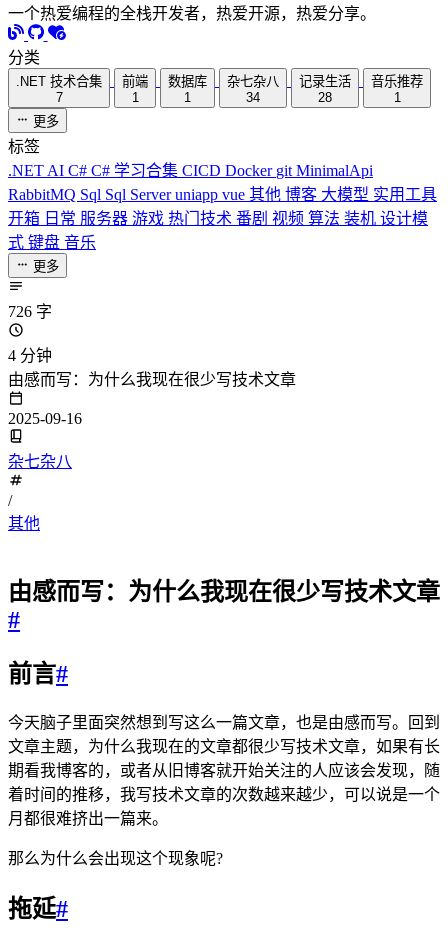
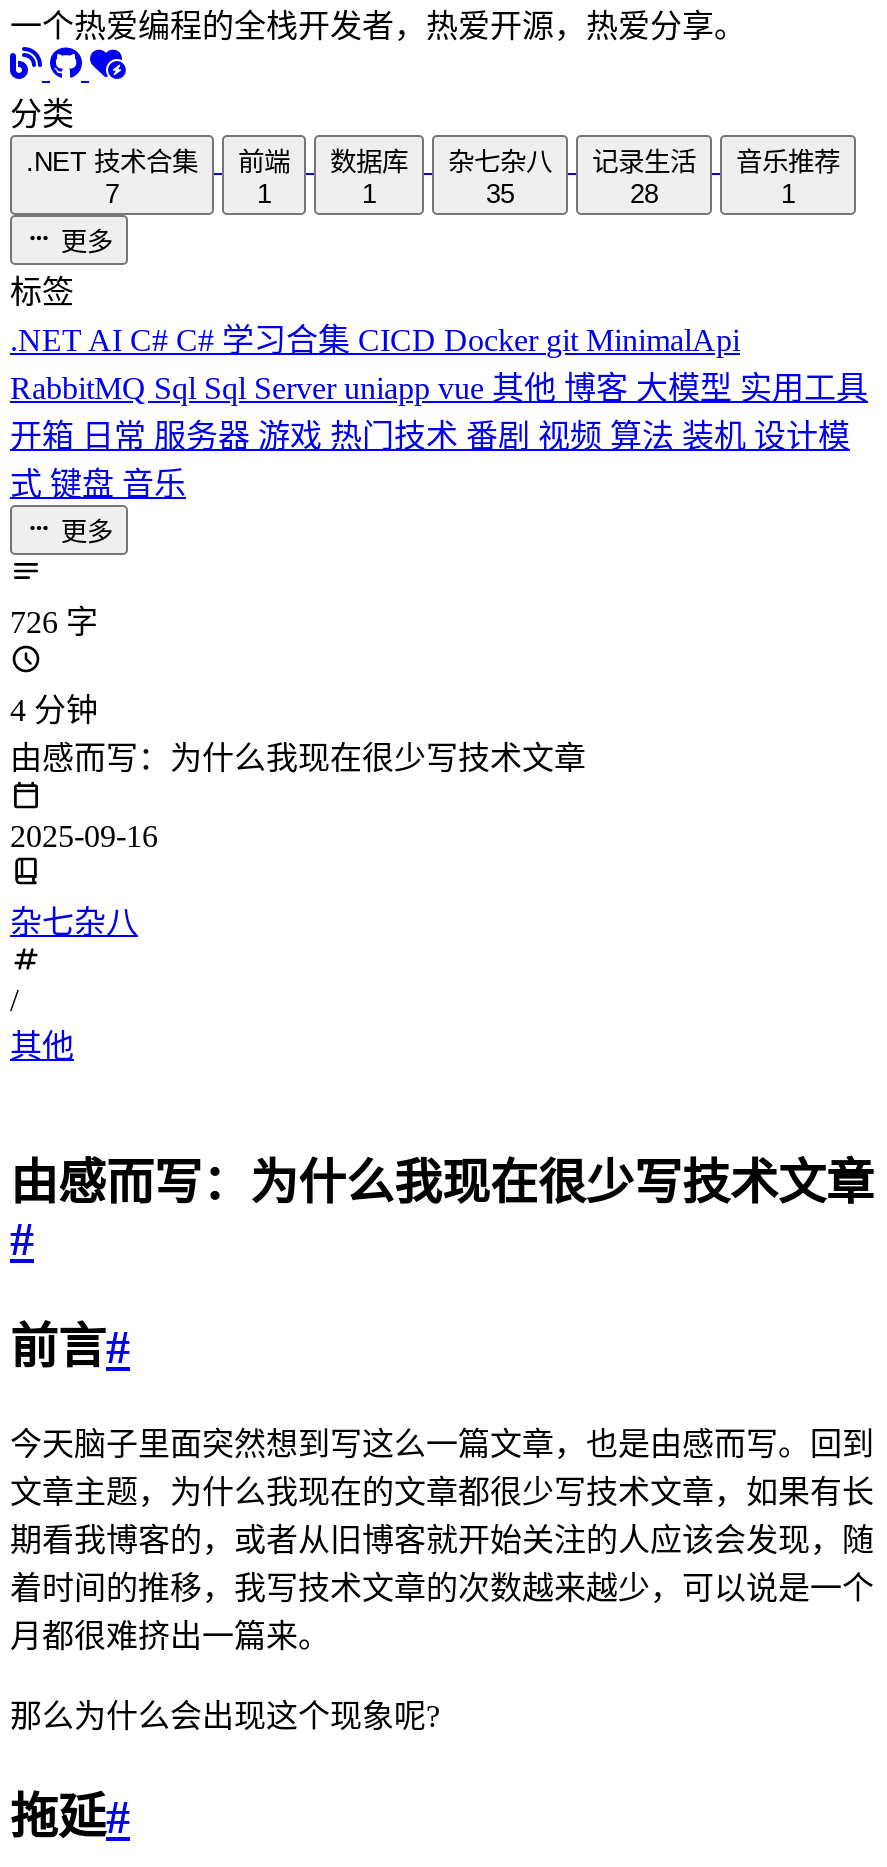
[246,90,260,105] 34 -> [486,179,514,209] 35

